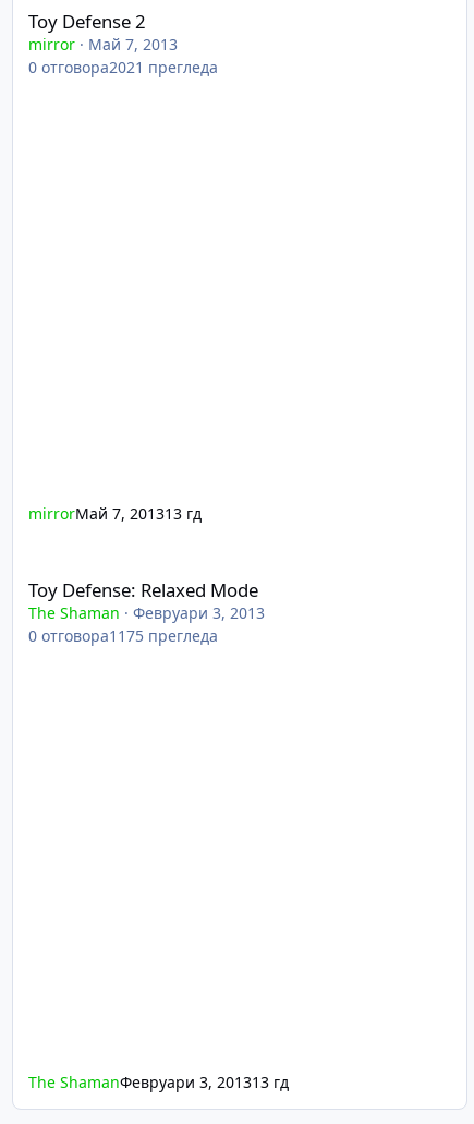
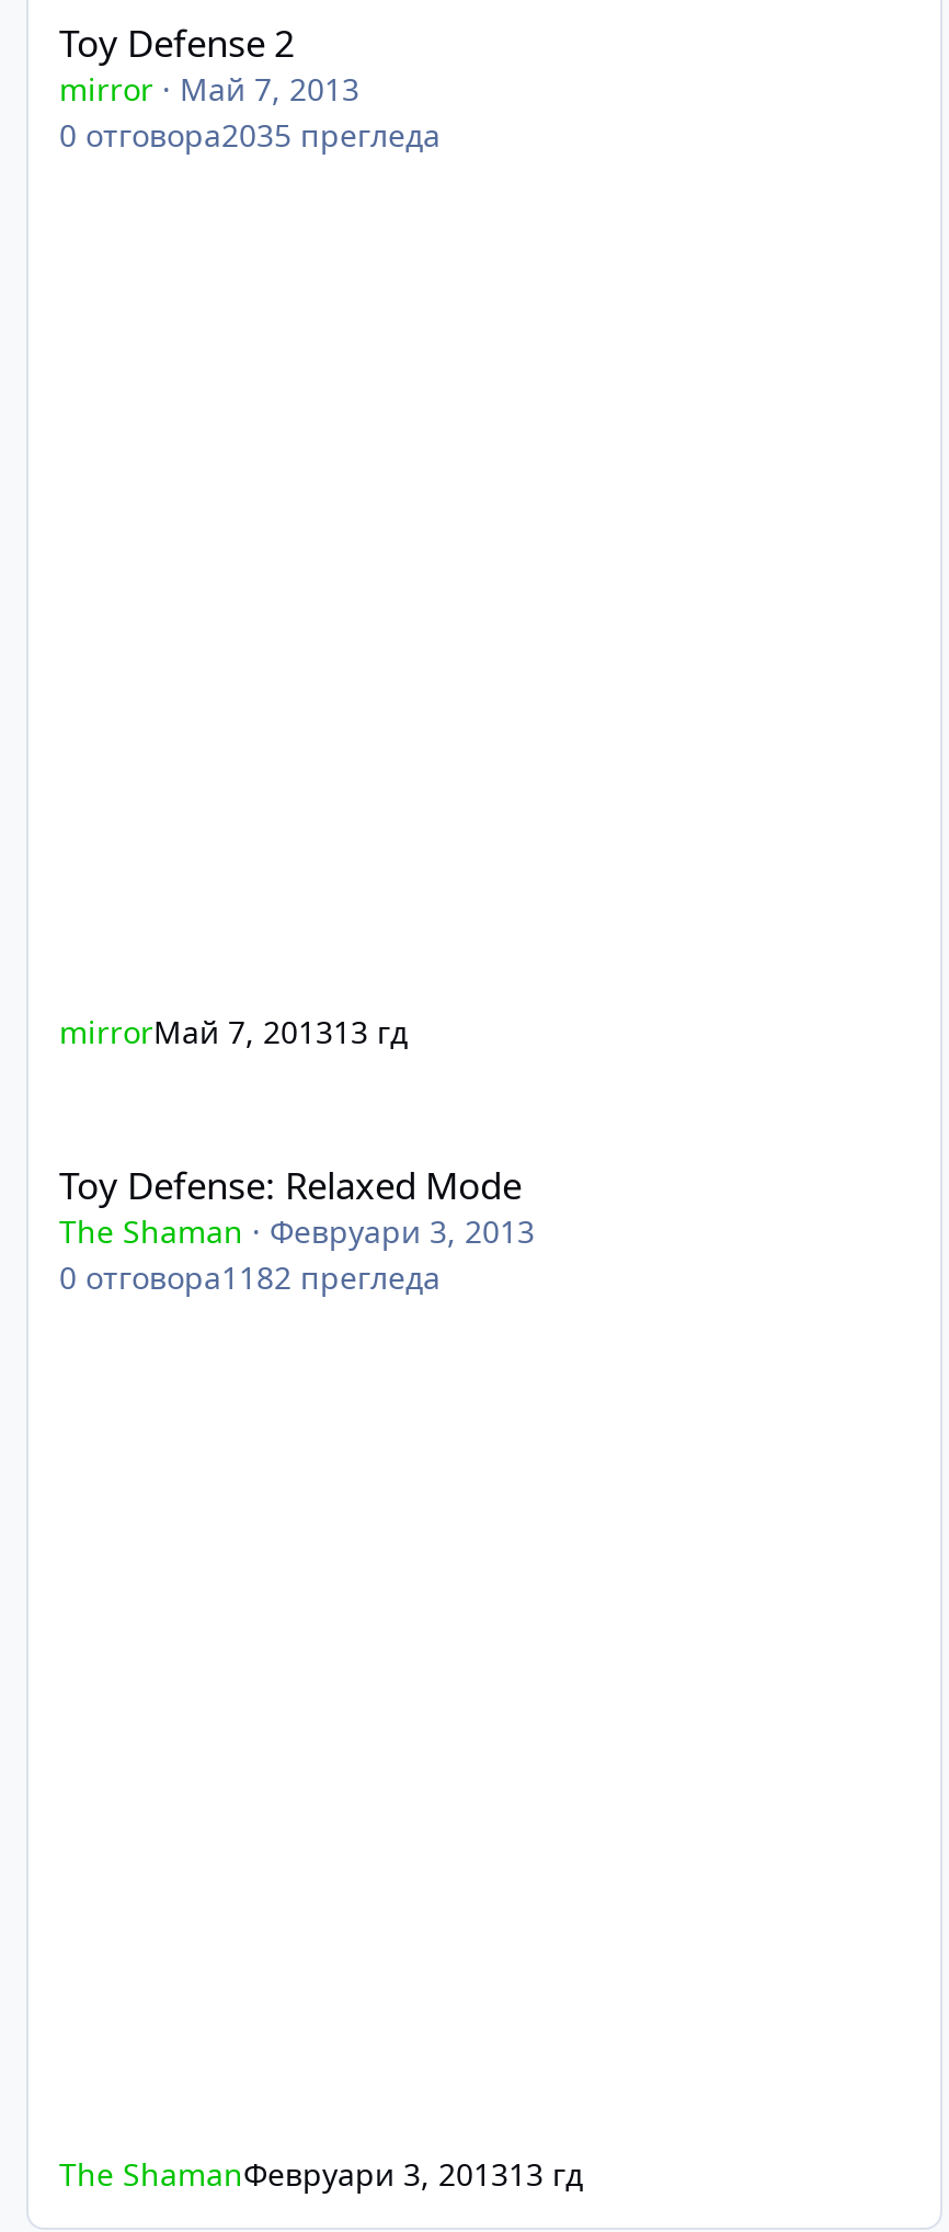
[28,57,218,77] 0 отговора2021 прегледа -> [59,114,441,155] 0 отговора2035 прегледа
[28,625,218,646] 0 отговора1175 прегледа -> [59,1256,441,1298] 0 отговора1182 прегледа

